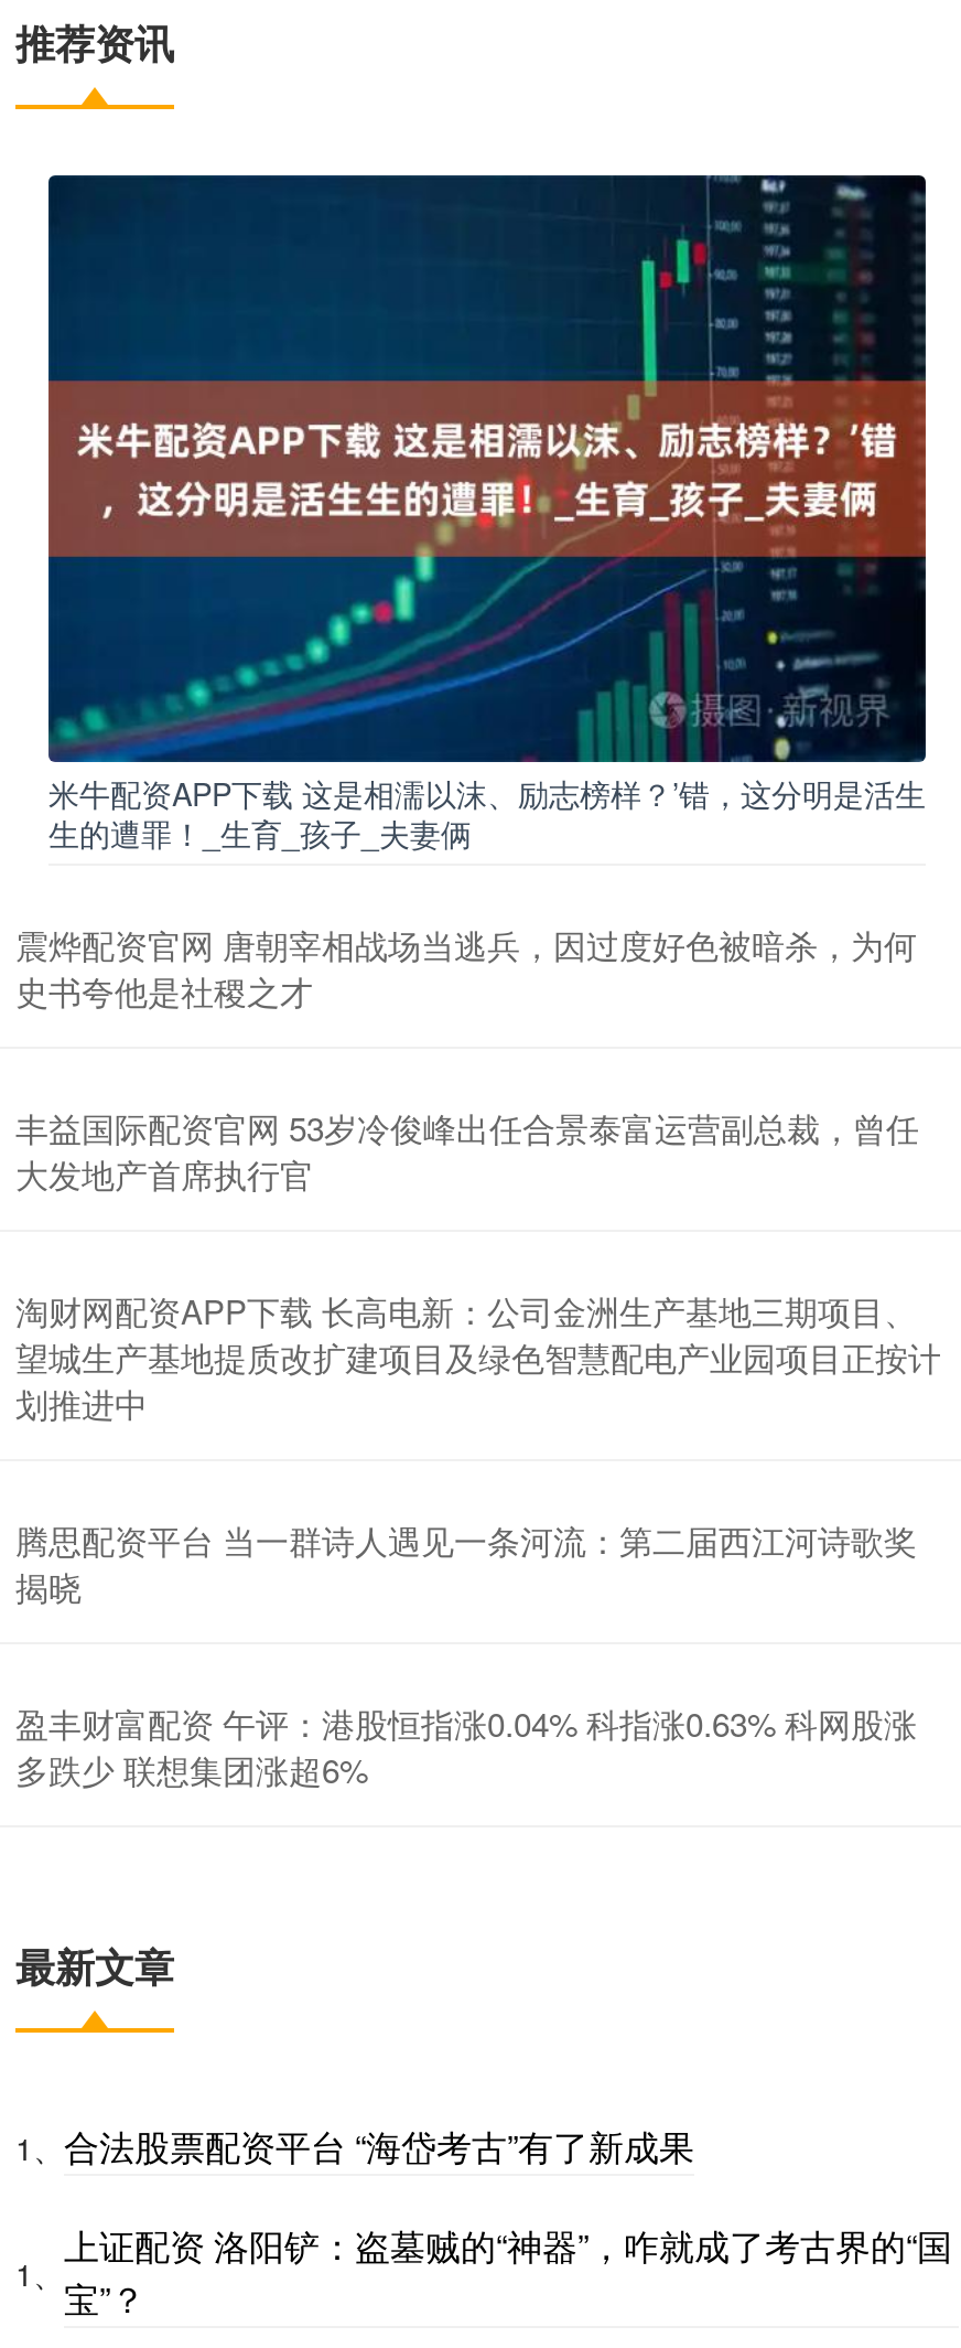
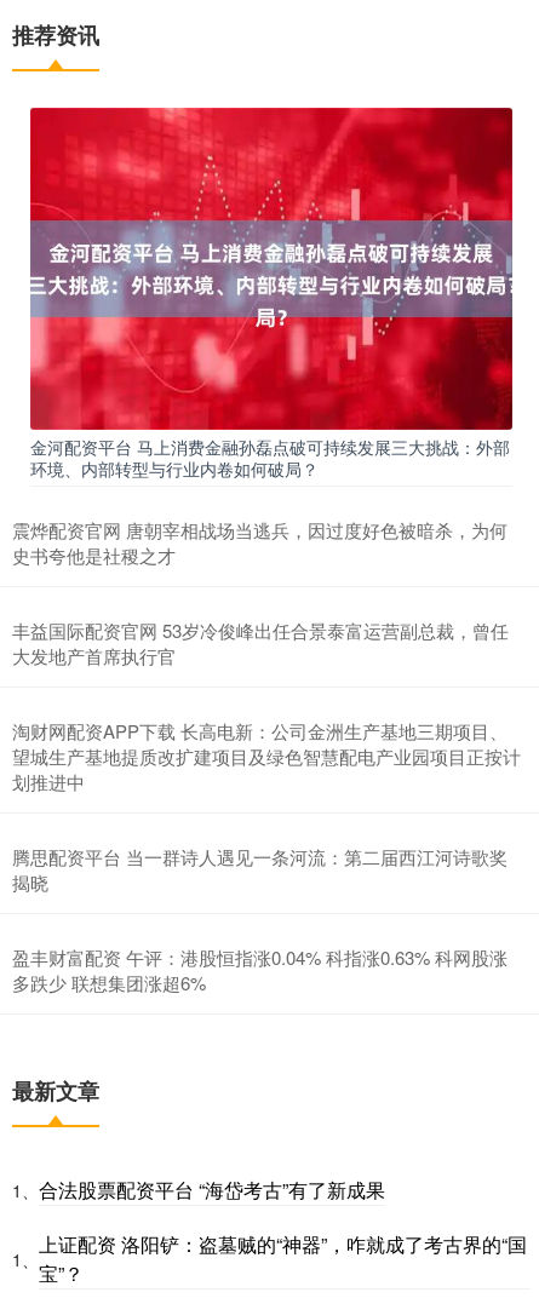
[46,173,928,854] [image] | 米牛配资APP下载 这是相濡以沫、励志榜样？’错，这分明是活生 | 生的遭罪！_生育_孩子_夫妻俩 -> [29,107,514,480] [image] | 金河配资平台 马上消费金融孙磊点破可持续发展三大挑战：外部 | 环境、内部转型与行业内卷如何破局？

